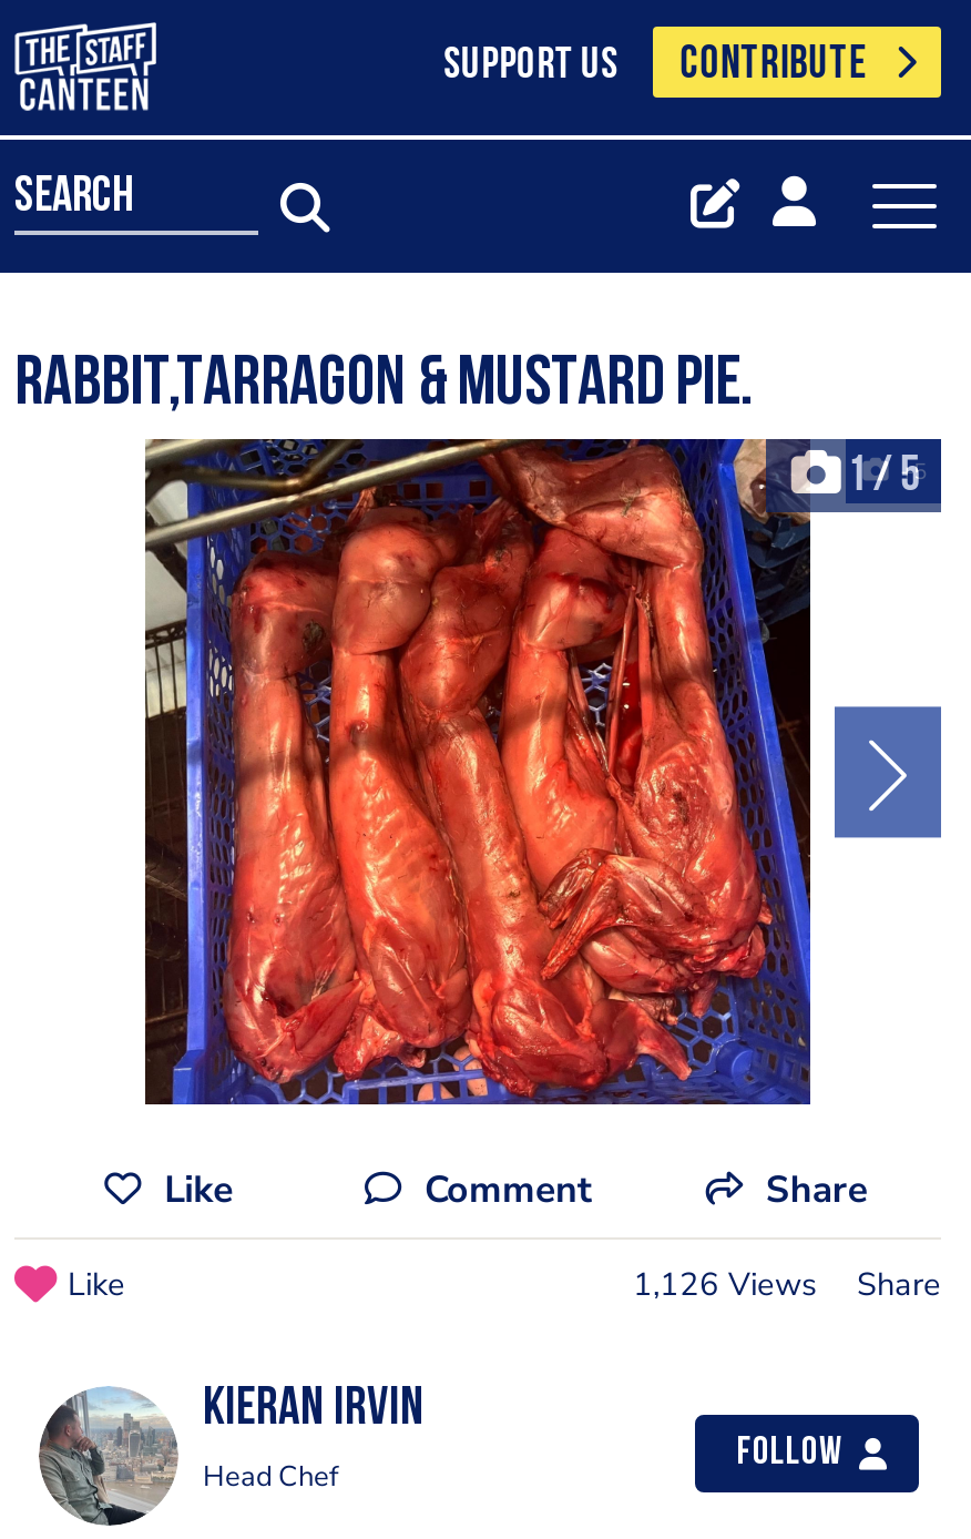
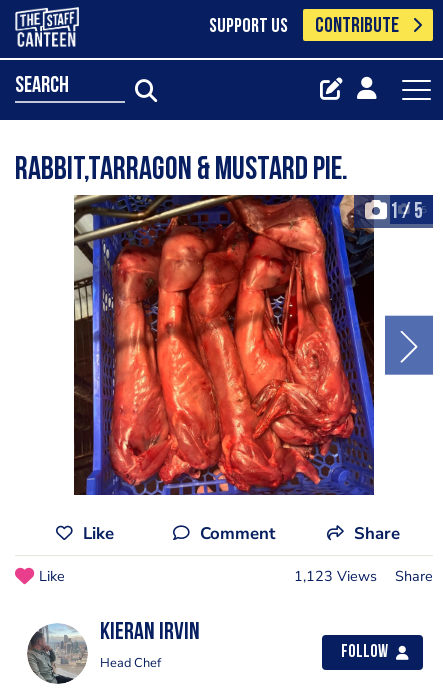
[633,1262,941,1306] 1,126 Views Share -> [294,566,433,586] 1,123 Views Share

